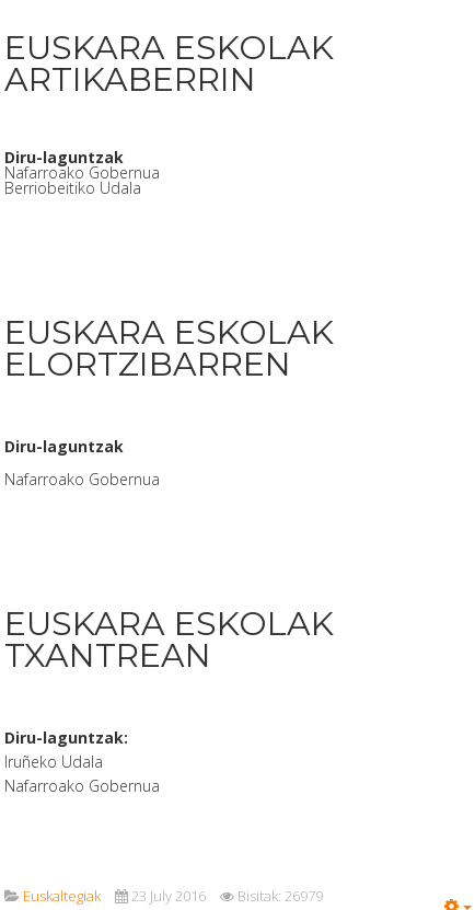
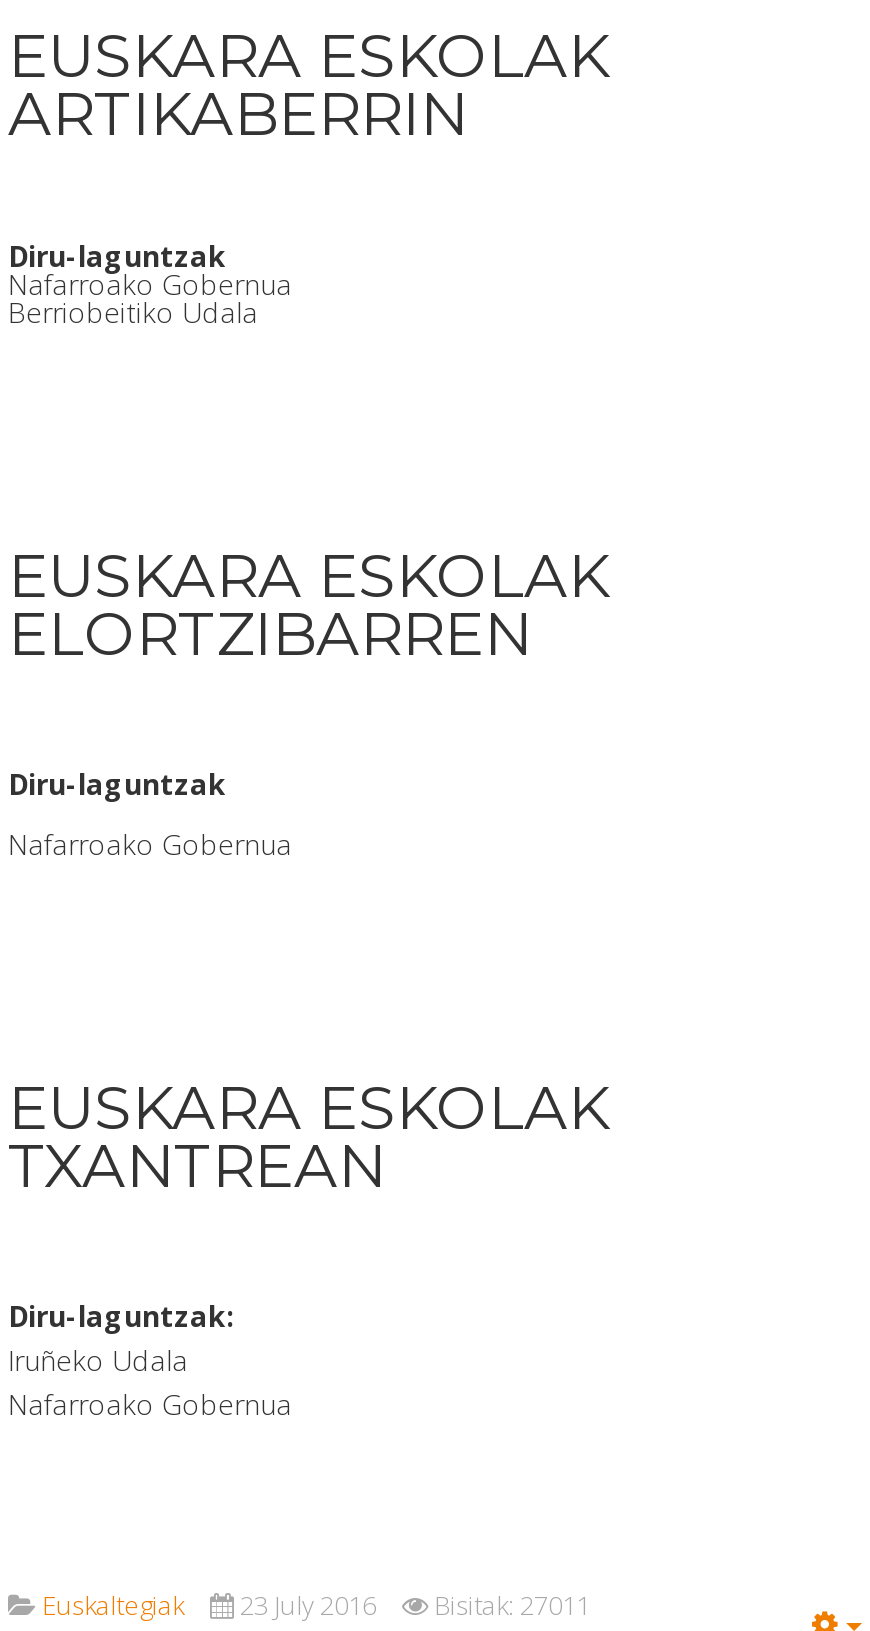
[23,886,323,906] Euskaltegiak 23 July 2016 Bisitak: 26979 -> [42,1587,590,1623] Euskaltegiak 23 July 2016 Bisitak: 27011

